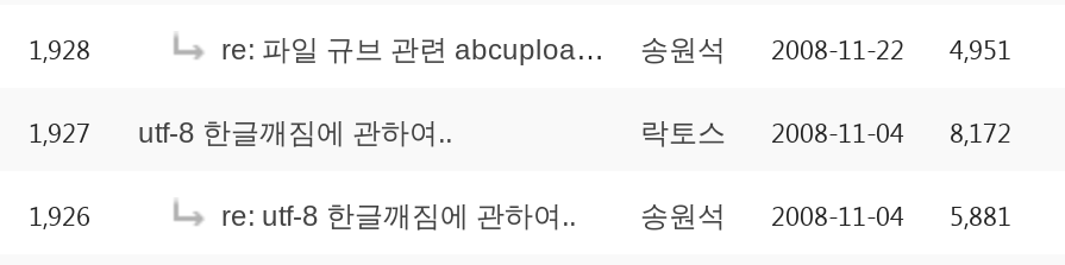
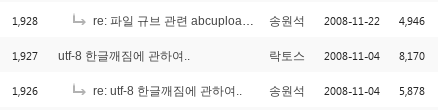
[950,31,1011,67] 4,951 -> [399,13,425,28] 4,946
[640,114,1011,150] 락토스 2008-11-04 8,172 -> [269,48,425,63] 락토스 2008-11-04 8,170
[214,197,1011,233] re: utf-8 한글깨짐에 관하여.. 송원석 2008-11-04 5,881 -> [90,83,425,98] re: utf-8 한글깨짐에 관하여.. 송원석 2008-11-04 5,878

